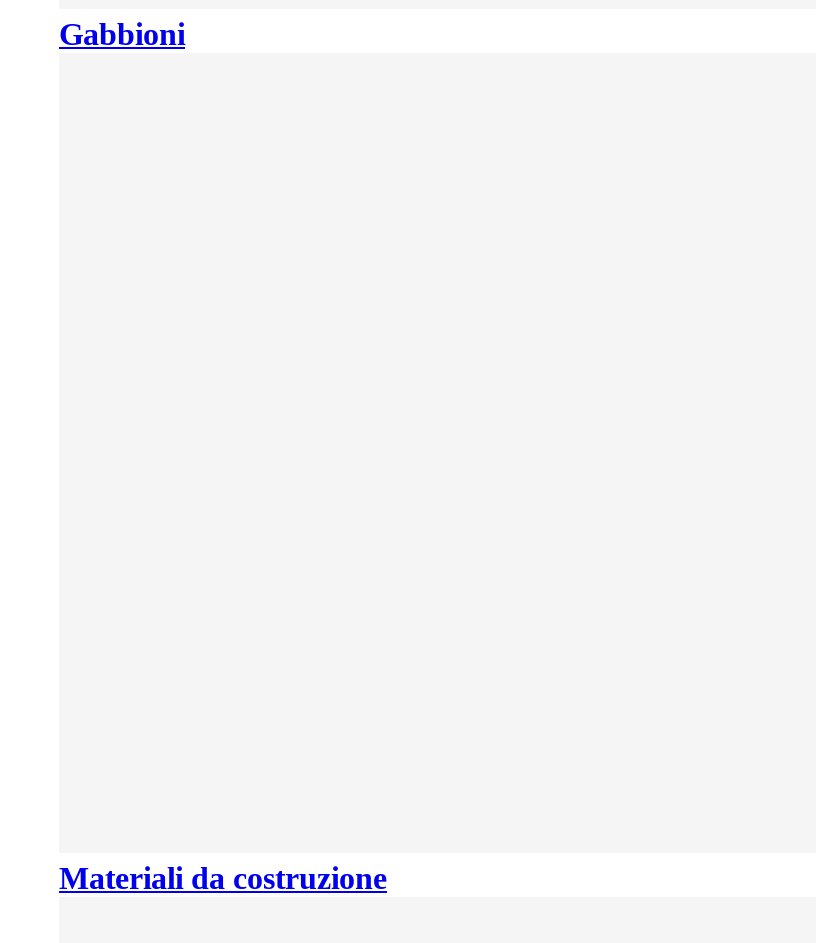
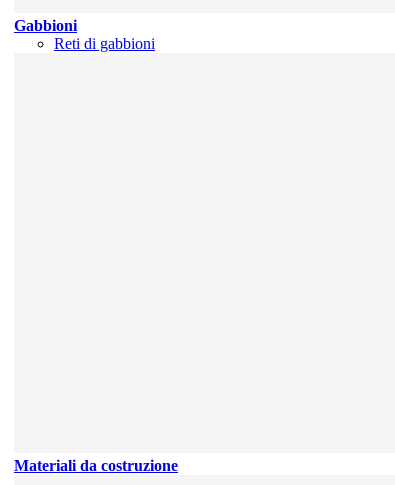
none -> [54,35,155,52] Reti di gabbioni

